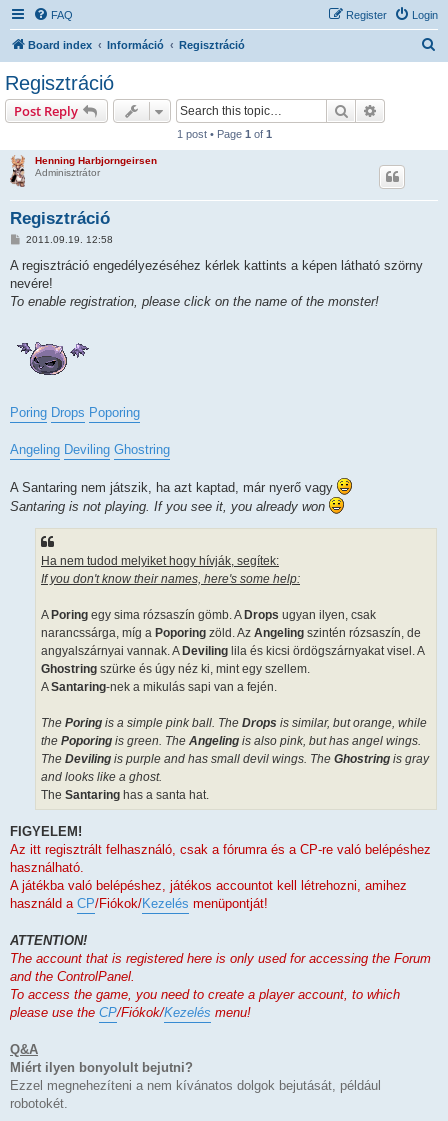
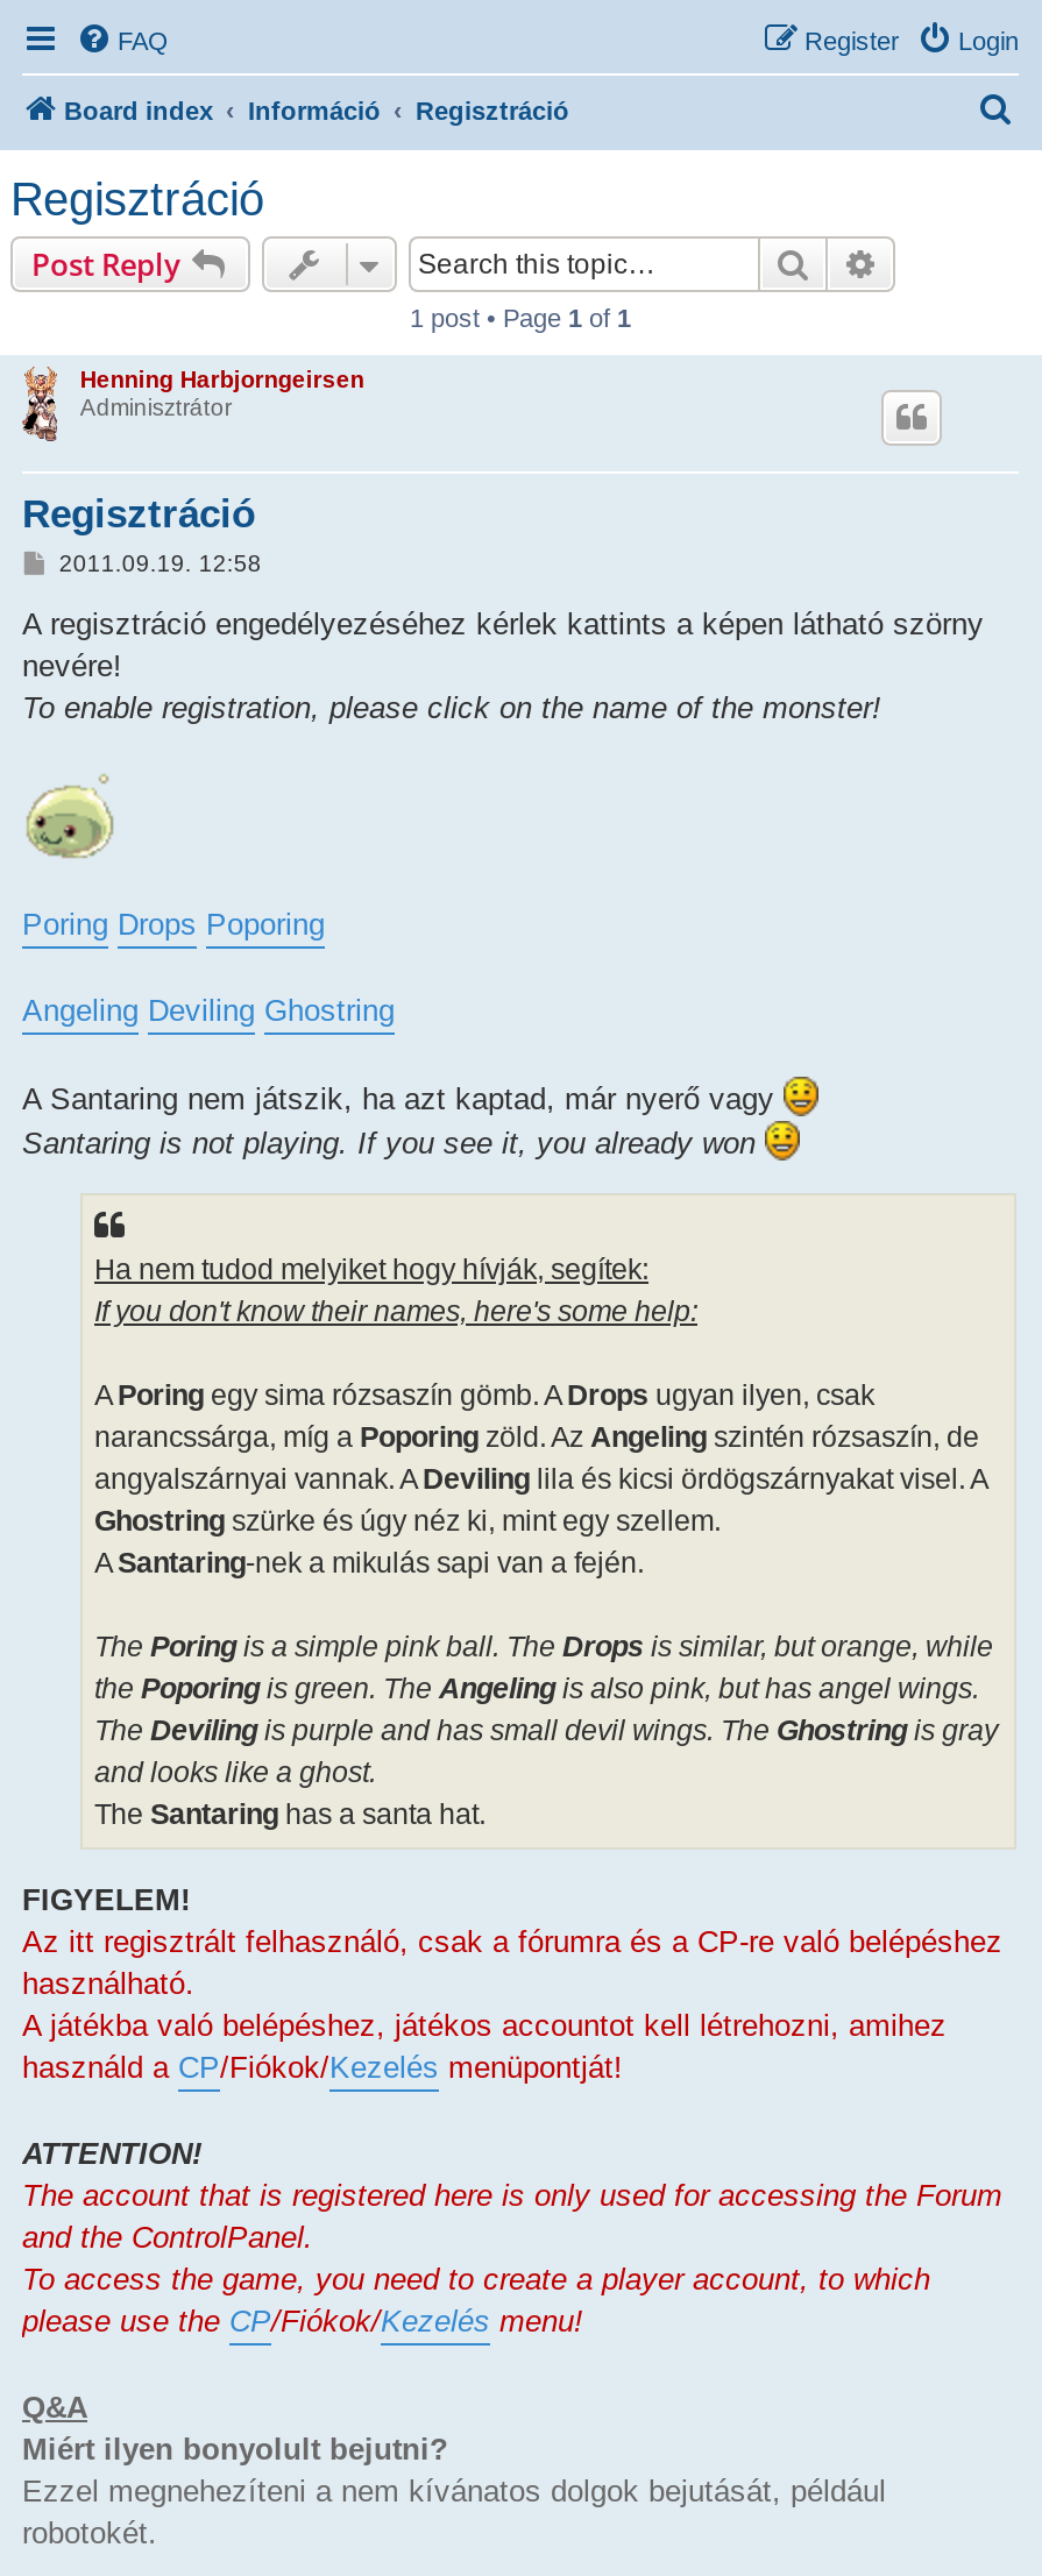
[16,341,90,376] [image] -> [24,772,148,860] [image]

